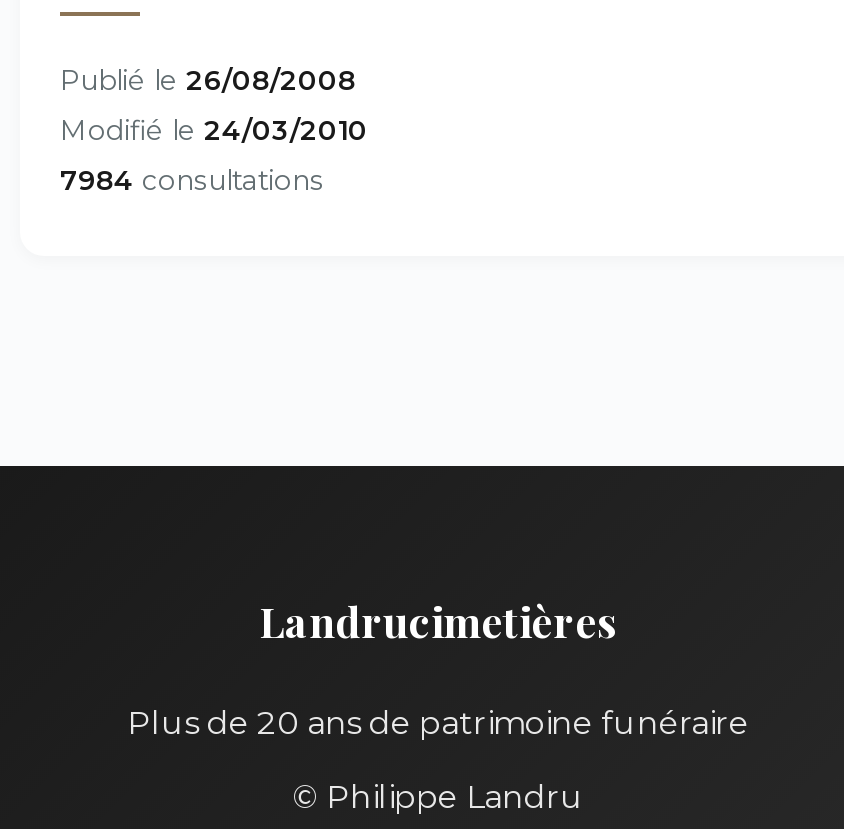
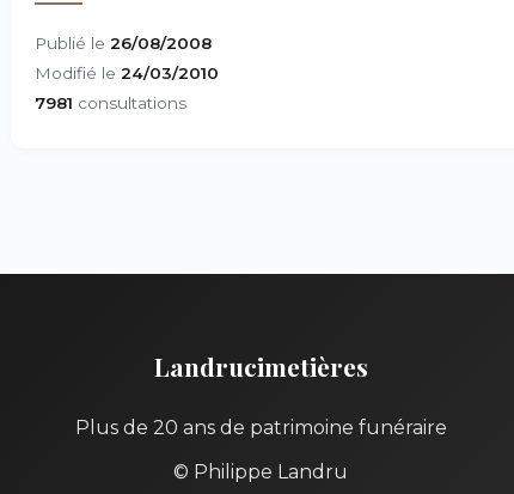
[60,164,324,196] 7984 consultations -> [35,93,186,112] 7981 consultations

